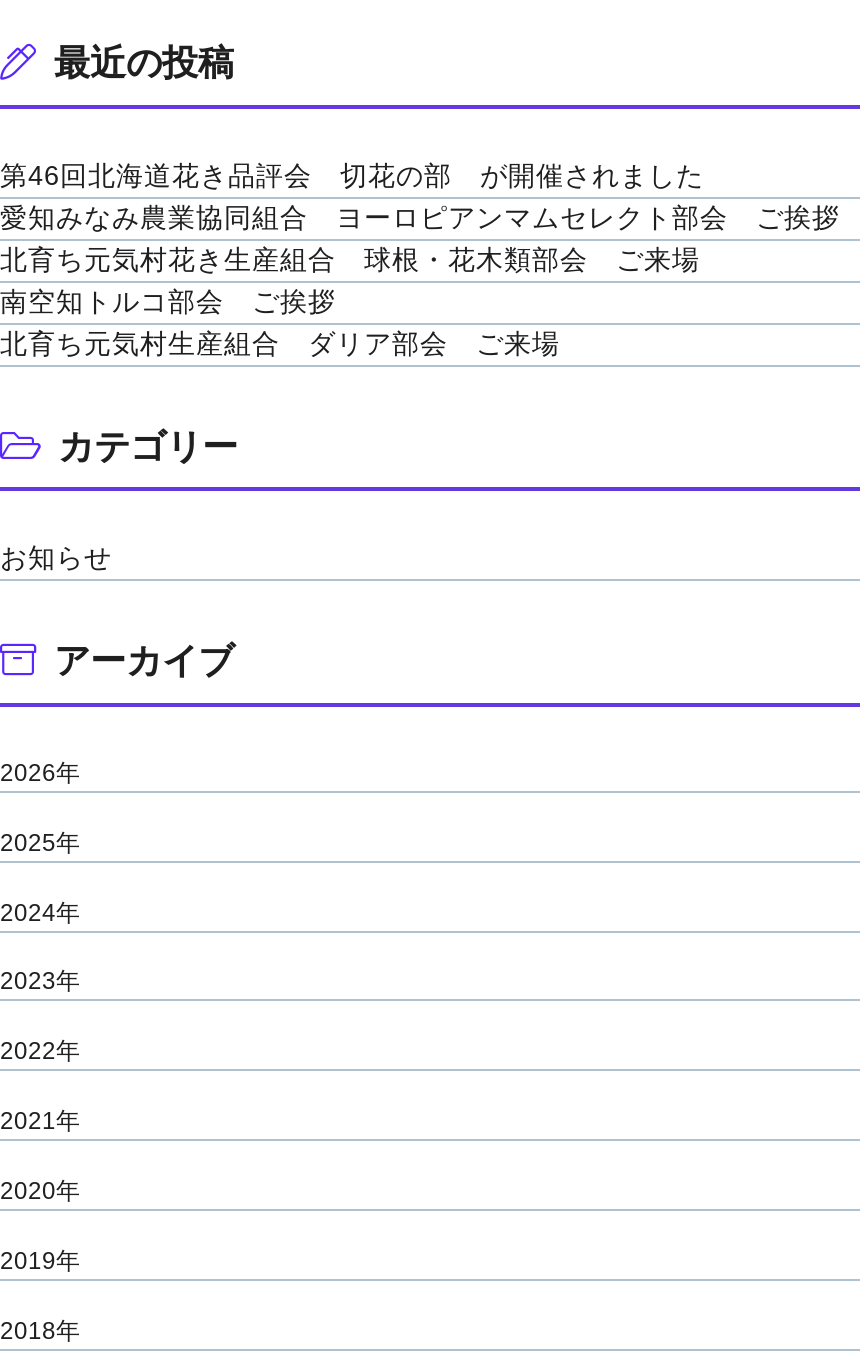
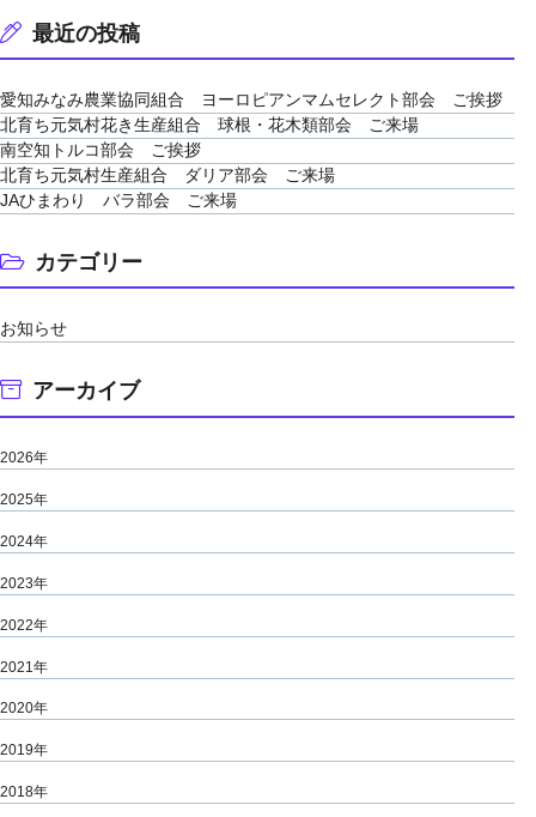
[0,161,704,191] 第46回北海道花き品評会 切花の部 が開催されました -> none
moved [0,203,840,359] -> [0,91,502,184]: 愛知みなみ農業協同組合 ヨーロピアンマムセレクト部会 ご挨拶 | 北育ち元気村花き生産組合 球根・花木類部会 ご来場 | 南空知トルコ部会 ご挨拶 | 北育ち元気村生産組合 ダリア部会 ご来場
none -> [0,192,237,210] JAひまわり バラ部会 ご来場

